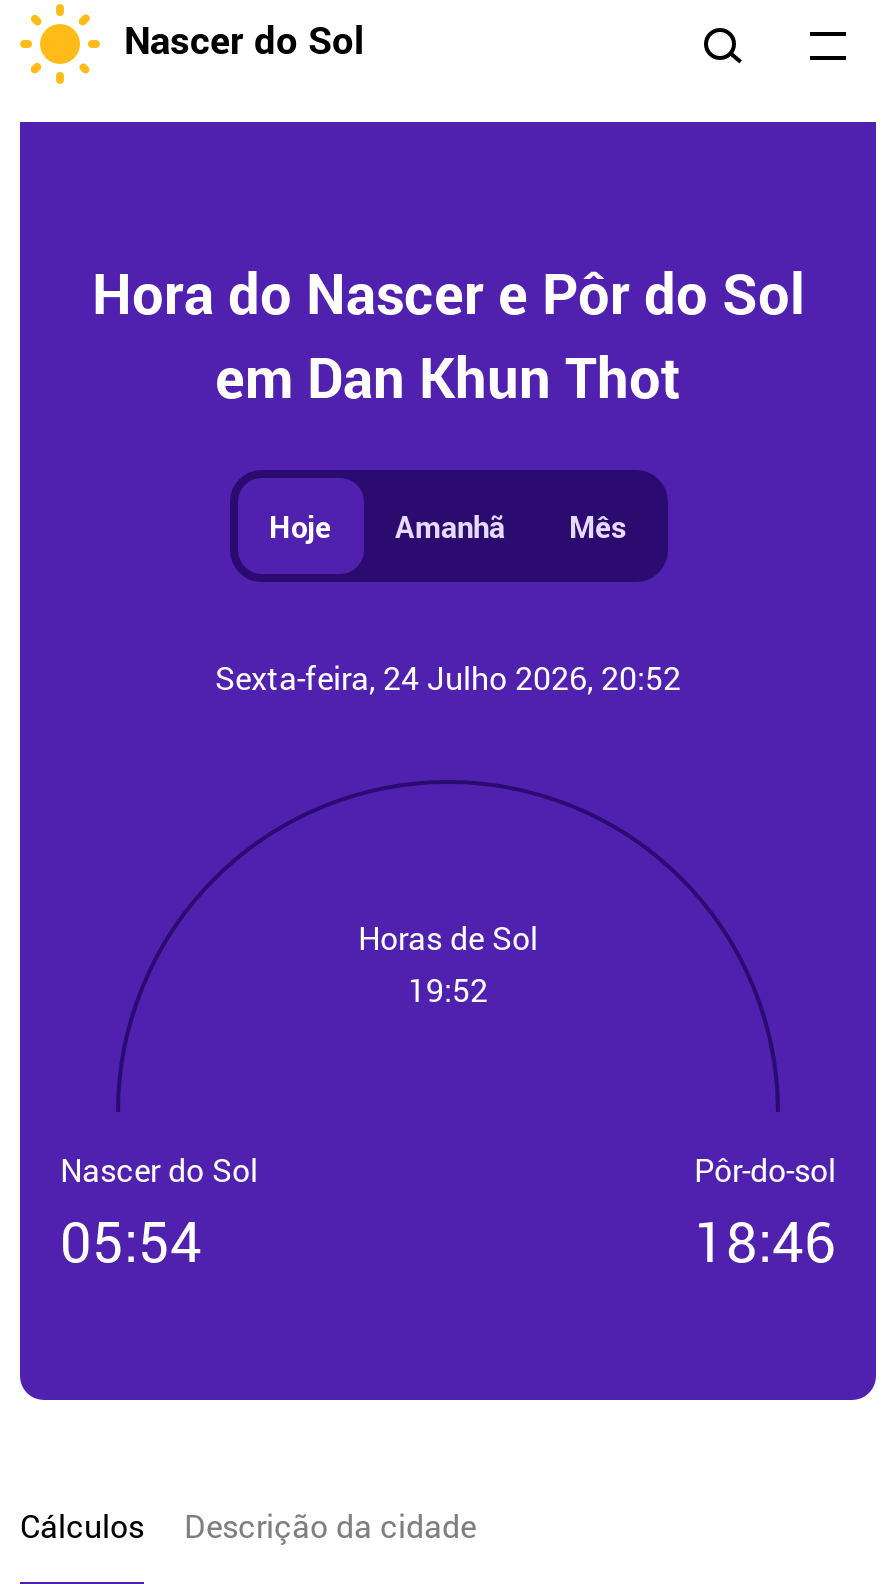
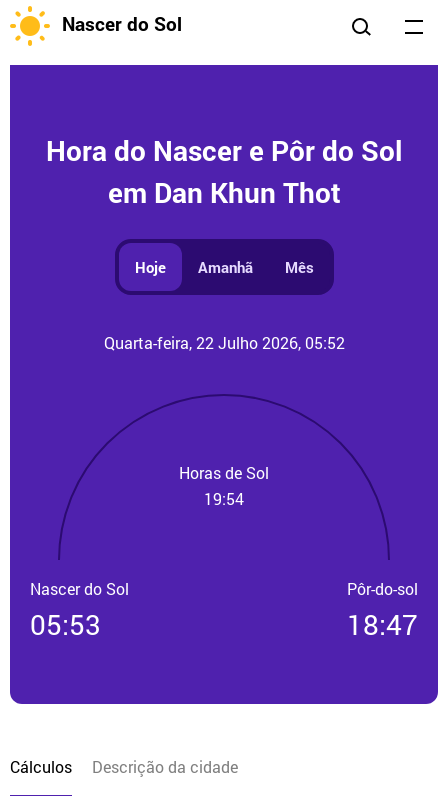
[215,656,681,698] Sexta-feira, 24 Julho 2026, 20:52 -> [103,332,344,353] Quarta-feira, 22 Julho 2026, 05:52
[408,967,488,1009] 19:52 -> [204,488,244,509] 19:54
[60,1204,202,1278] 05:54 -> [30,606,101,643] 05:53
[694,1204,836,1278] 18:46 -> [347,606,418,643] 18:47

